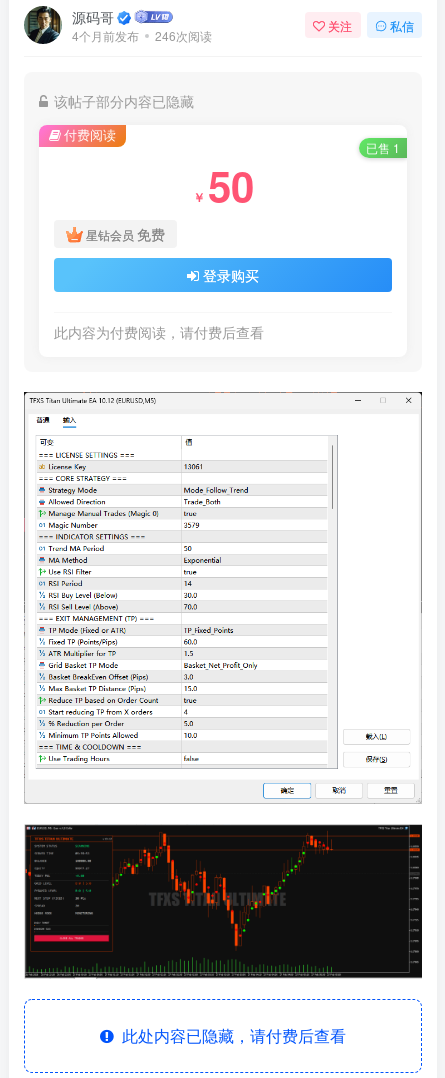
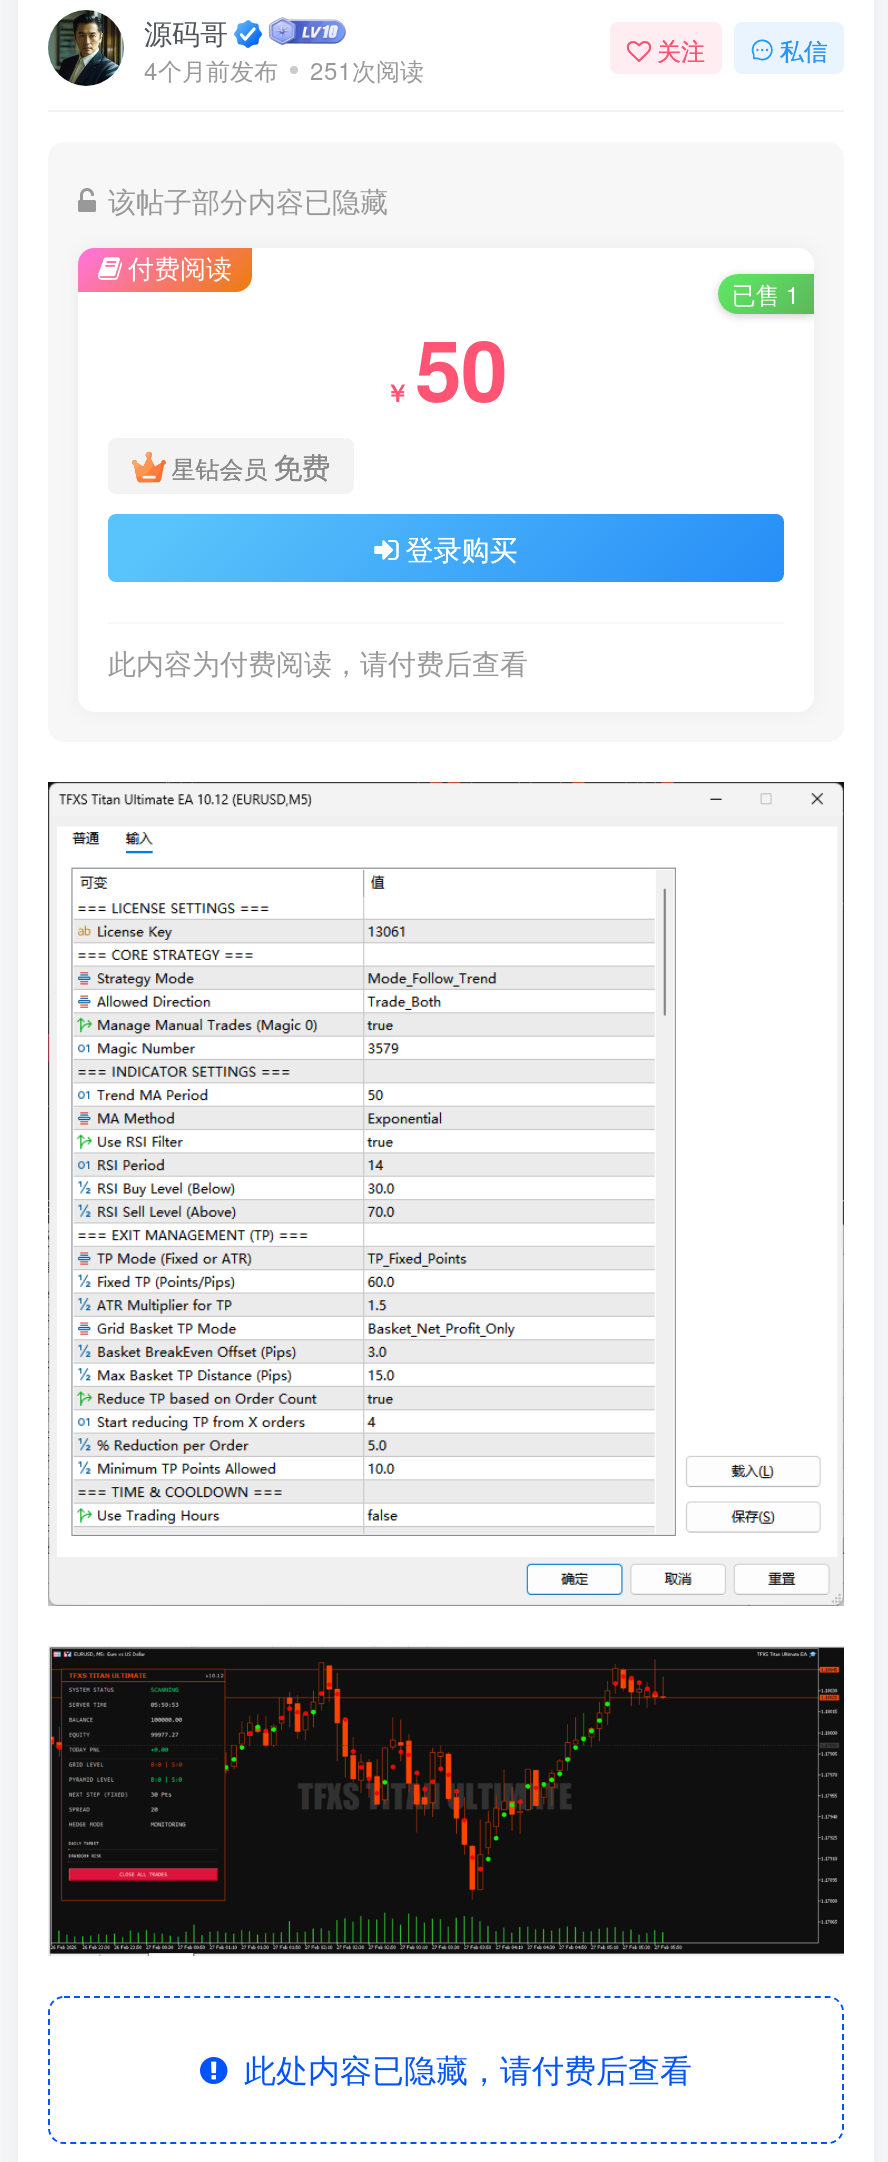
[72,26,212,43] 4个月前发布 246次阅读 -> [144,51,424,85] 4个月前发布 251次阅读

